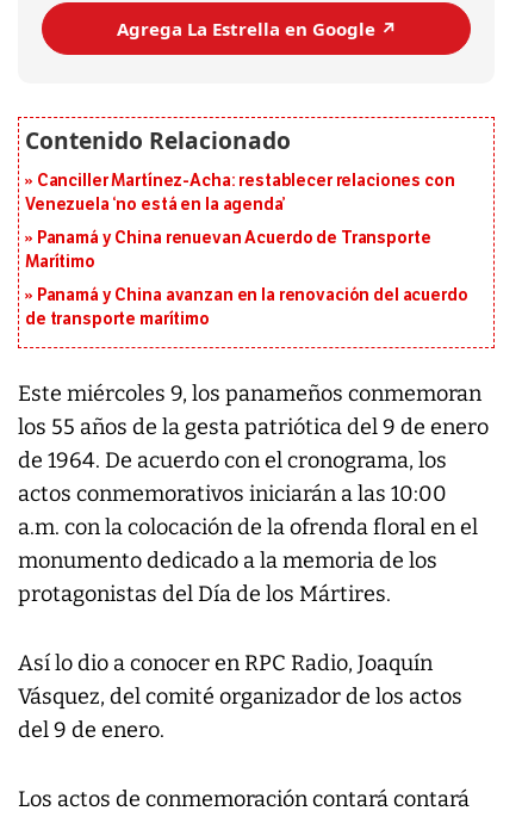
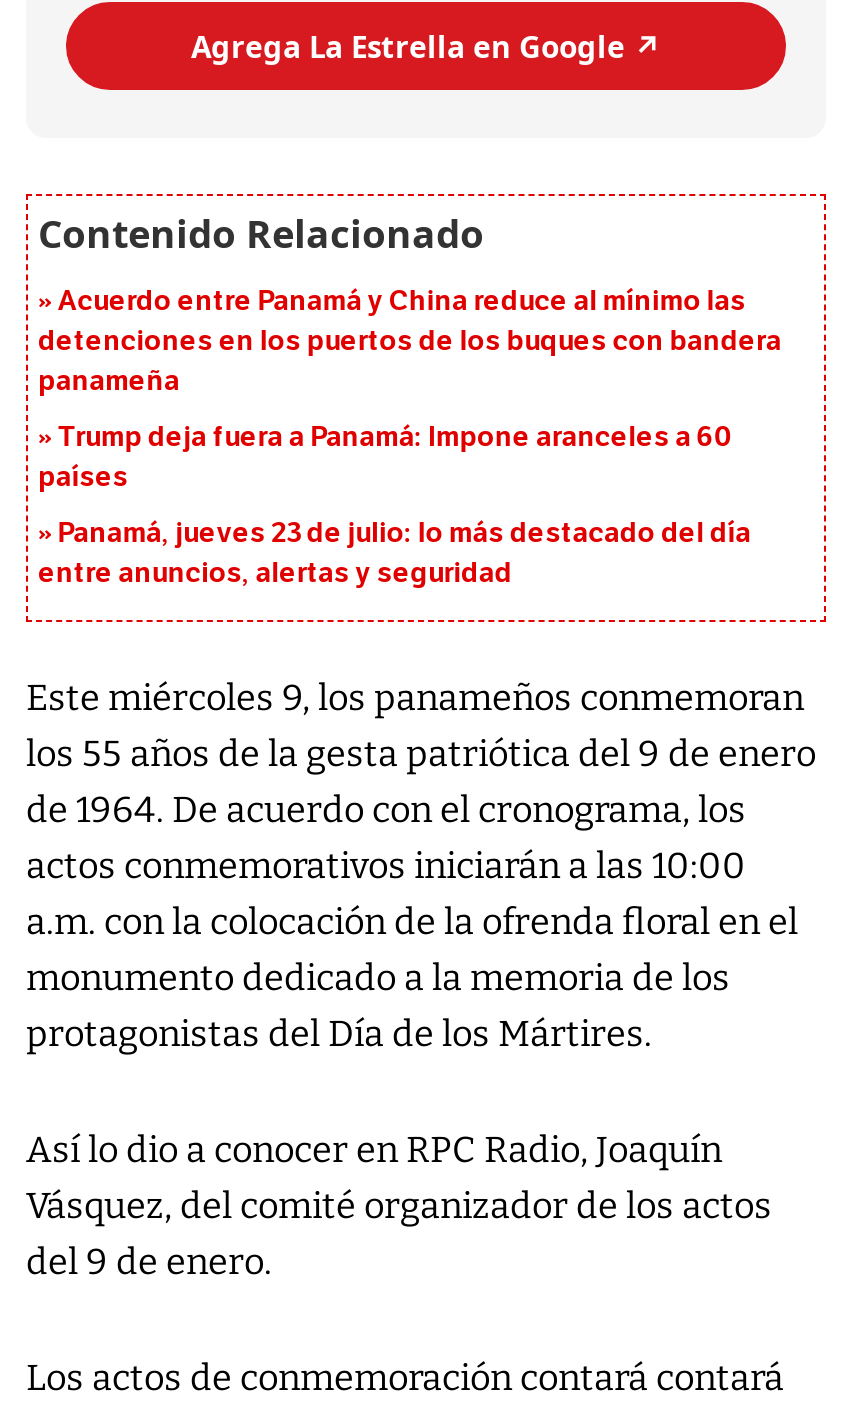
[25,171,455,215] Canciller Martínez-Acha: restablecer relaciones con | Venezuela ‘no está en la agenda’ -> [38,285,781,399] Acuerdo entre Panamá y China reduce al mínimo las | detenciones en los puertos de los buques con bandera | panameña
[25,228,431,273] Panamá y China renuevan Acuerdo de Transporte | Marítimo -> [38,421,732,495] Trump deja fuera a Panamá: Impone aranceles a 60 | países
[25,286,468,330] Panamá y China avanzan en la renovación del acuerdo | de transporte marítimo -> [38,517,751,591] Panamá, jueves 23 de julio: lo más destacado del día | entre anuncios, alertas y seguridad

